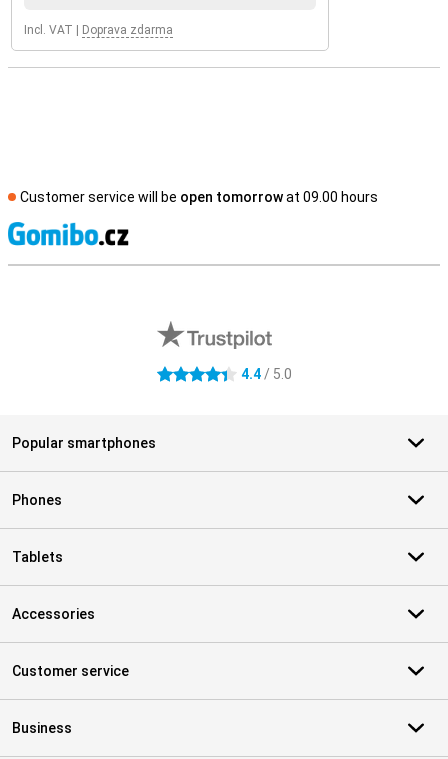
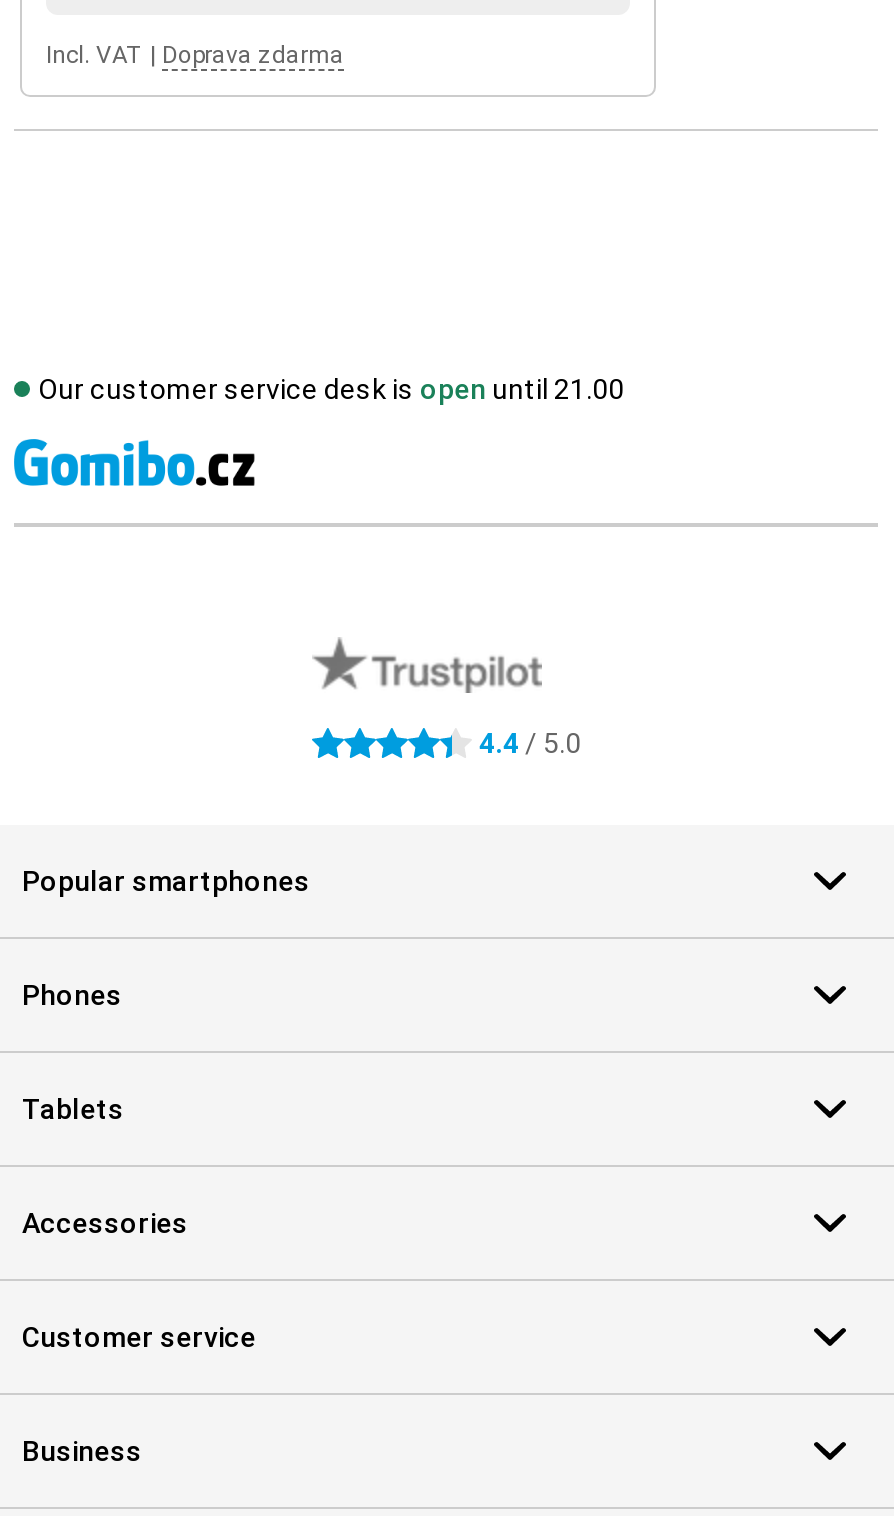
[20,189,378,205] Customer service will be open tomorrow at 09.00 hours -> [38,373,624,405] Our customer service desk is open until 21.00

